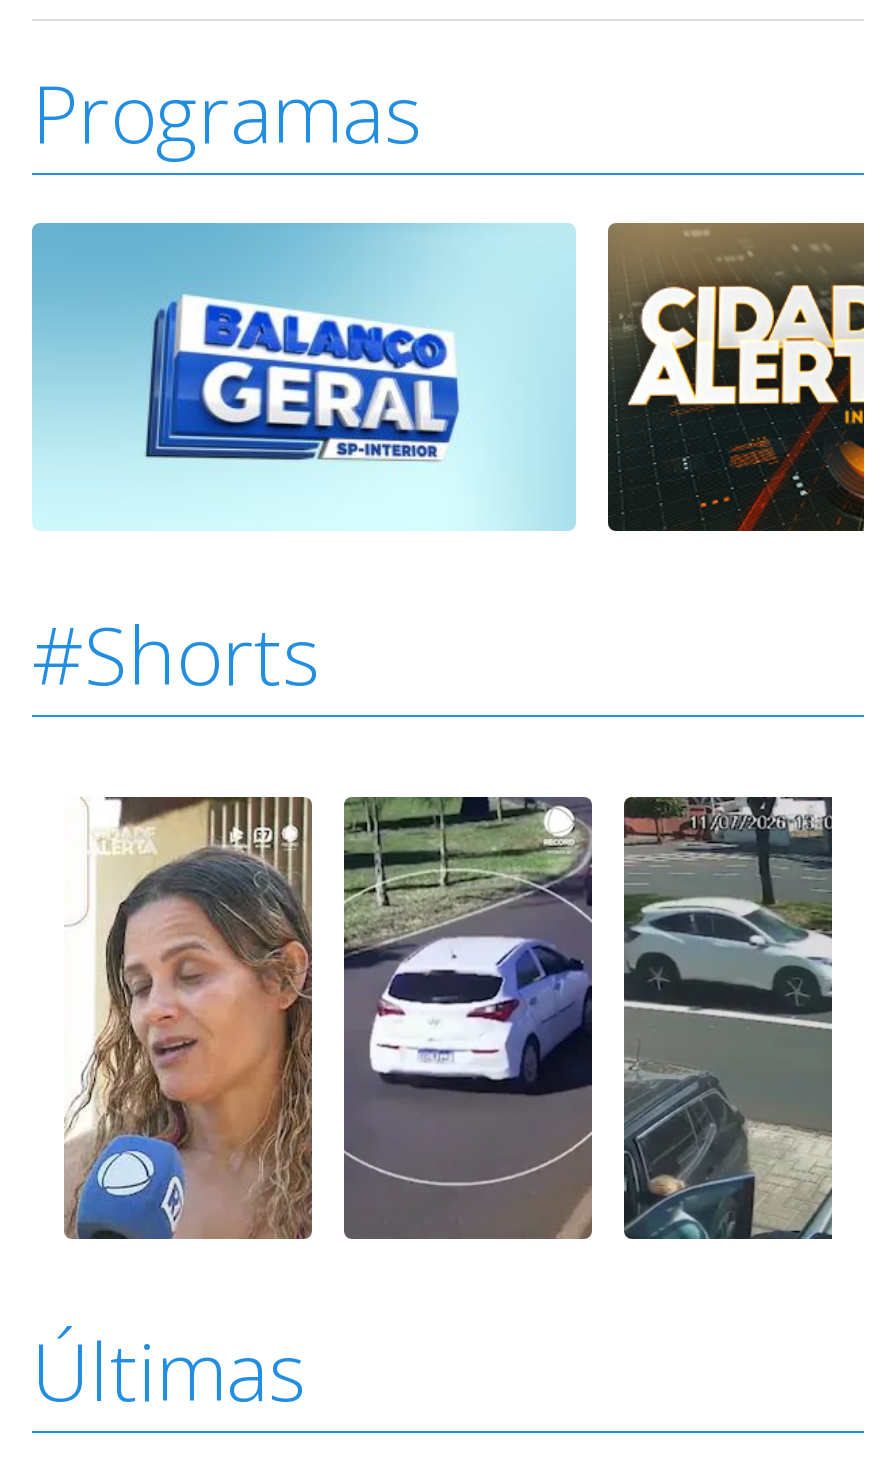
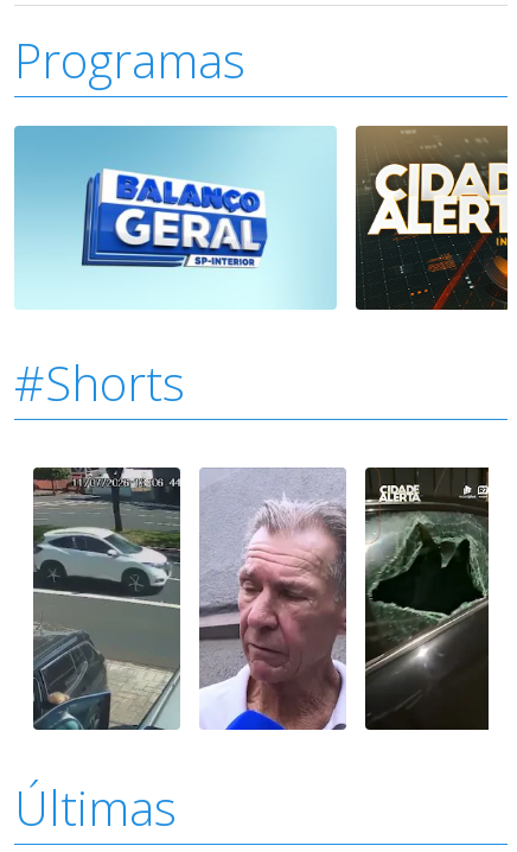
[62,796,314,1240] [image] -> [32,466,181,731] [image]
[342,796,594,1240] [image] -> [199,468,347,731] [image]
[622,796,834,1240] [image] -> [364,466,490,731] [image]

